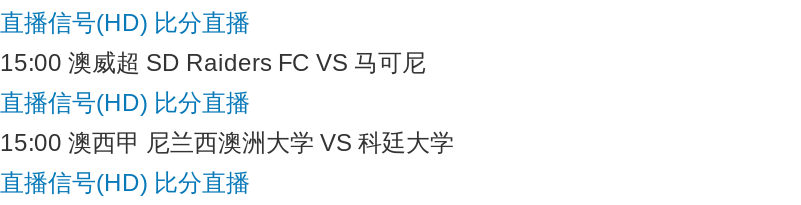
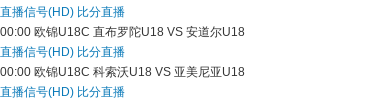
[0,49,426,77] 15:00 澳威超SD Raiders FC VS 马可尼 -> [0,25,245,39] 00:00 欧锦U18C直布罗陀U18 VS 安道尔U18
[0,129,454,157] 15:00 澳西甲尼兰西澳洲大学 VS 科廷大学 -> [0,65,245,79] 00:00 欧锦U18C科索沃U18 VS 亚美尼亚U18

